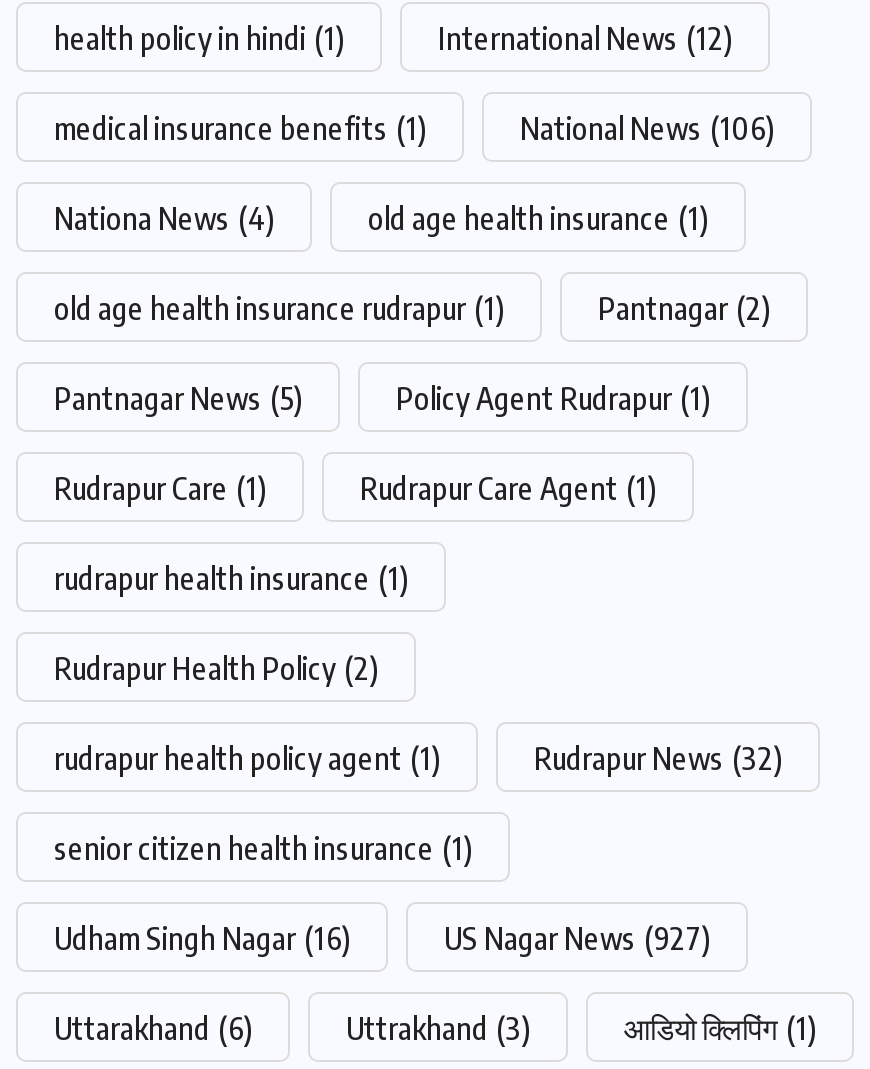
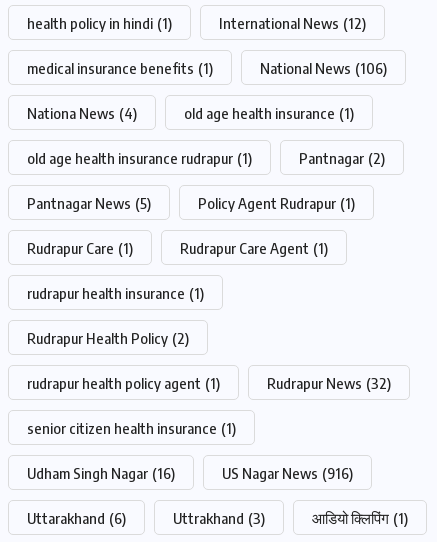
[444,919,710,955] US Nagar News (927) -> [222,463,353,481] US Nagar News (916)

